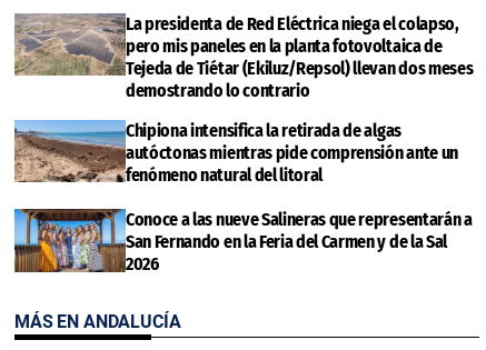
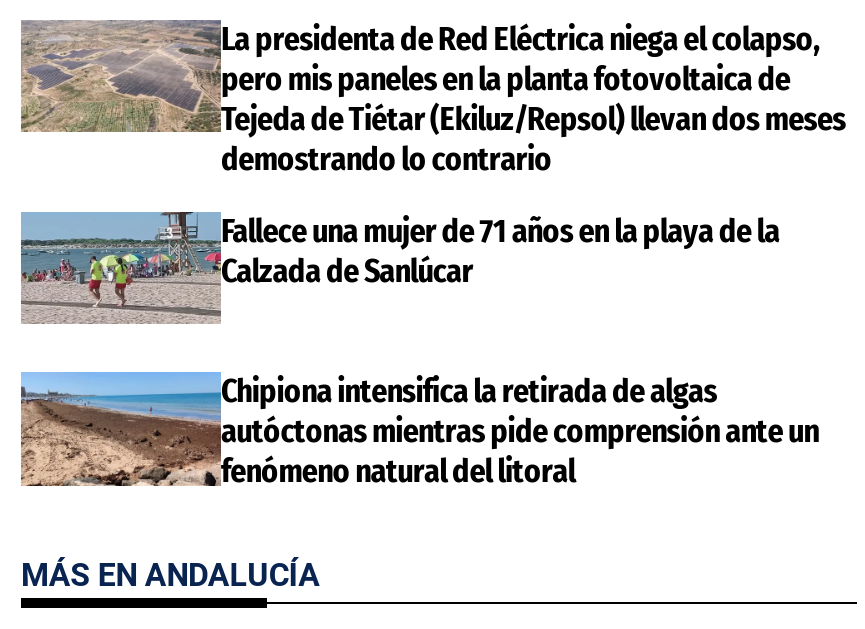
none -> [221,212,780,290] Fallece una mujer de 71 años en la playa de la | Calzada de Sanlúcar
moved [12,120,458,186] -> [17,373,819,491]: [image] | Chipiona intensifica la retirada de algas | autóctonas mientras pide comprensión ante un | fenómeno natural del litoral
[14,208,472,275] [image] | Conoce a las nueve Salineras que representarán a | San Fernando en la Feria del Carmen y de la Sal | 2026 -> none

